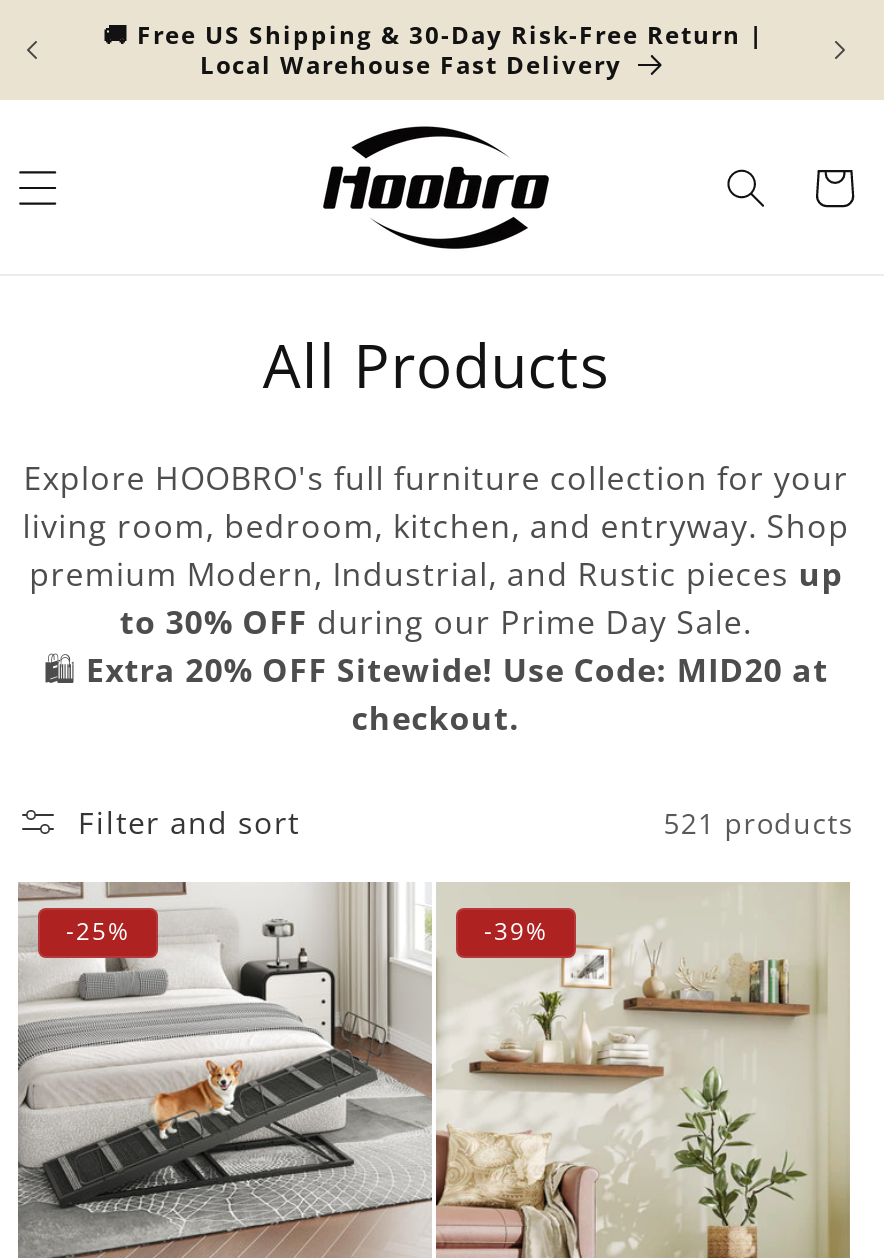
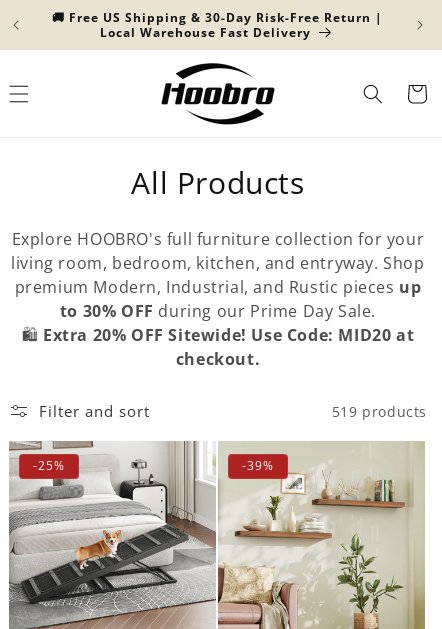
[664,803,854,841] 521 products -> [332,402,427,421] 519 products

